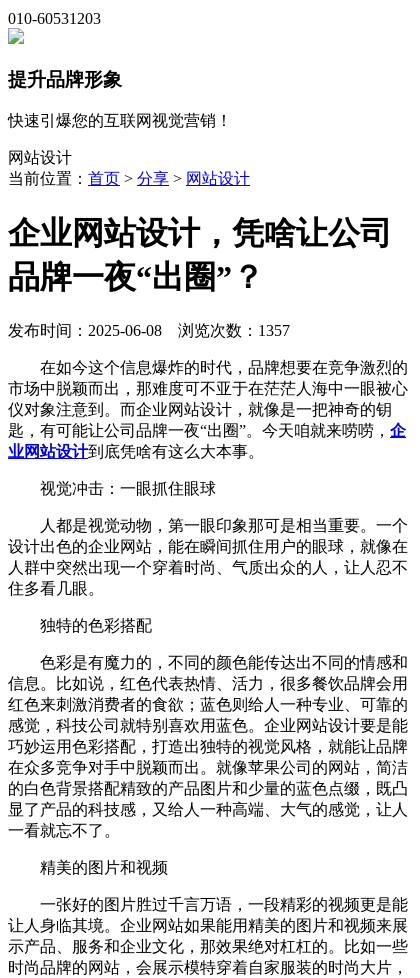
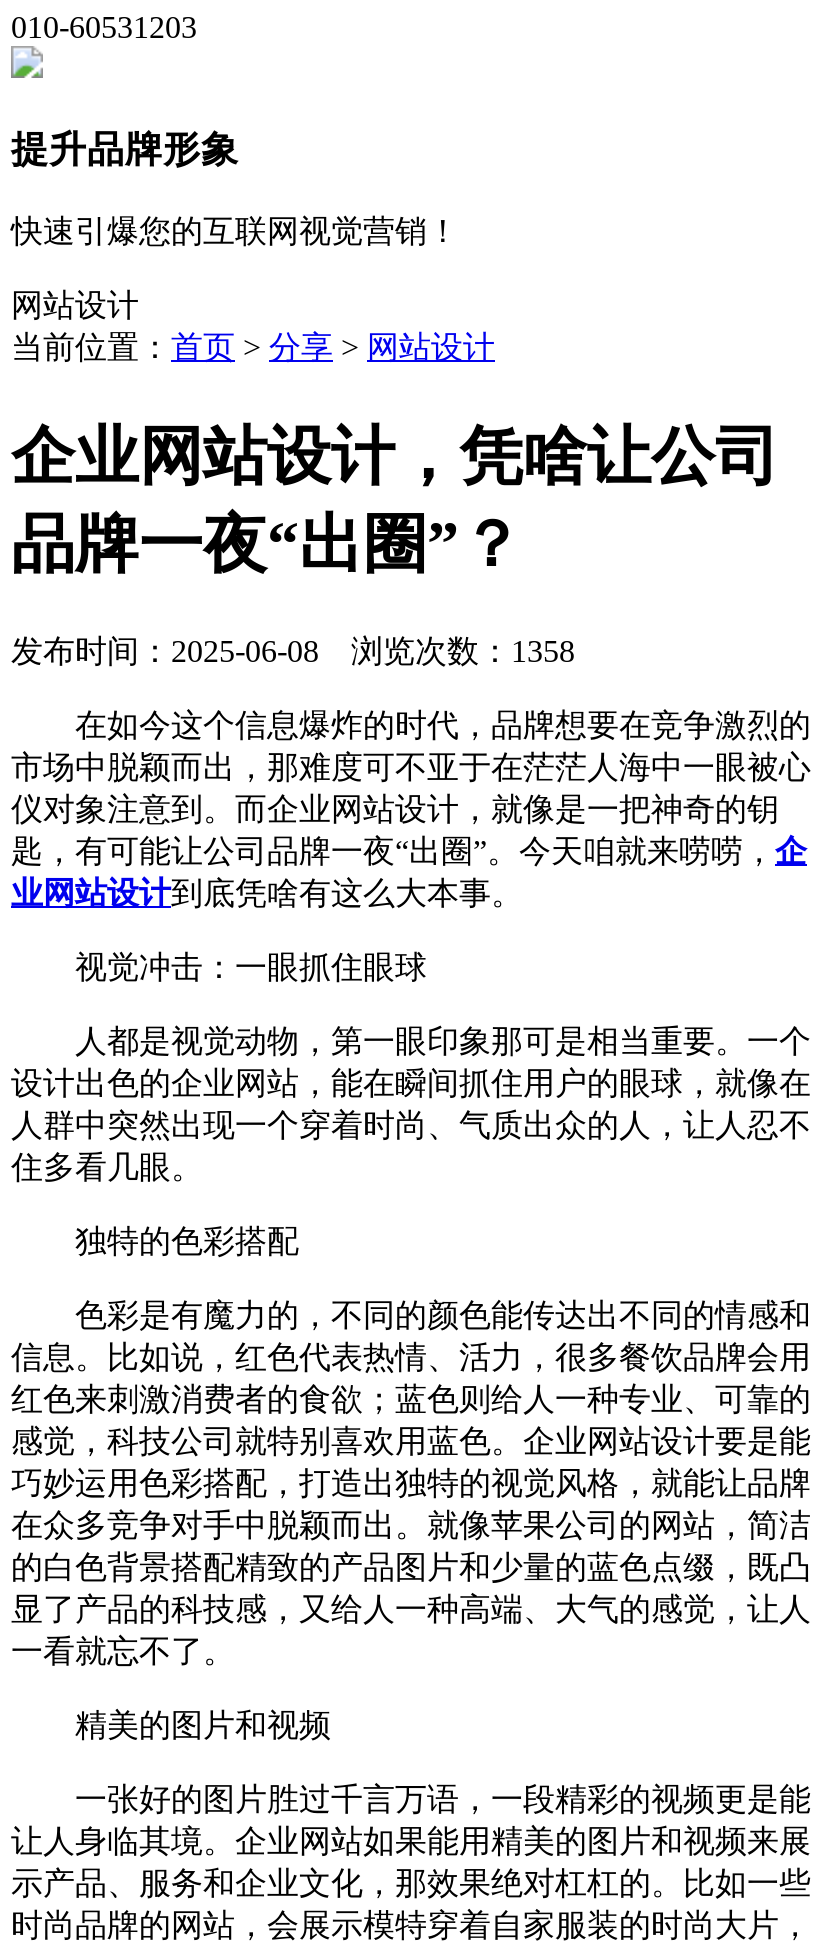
[8,322,290,339] 发布时间：2025-06-08 浏览次数：1357 -> [11,635,575,669] 发布时间：2025-06-08 浏览次数：1358

